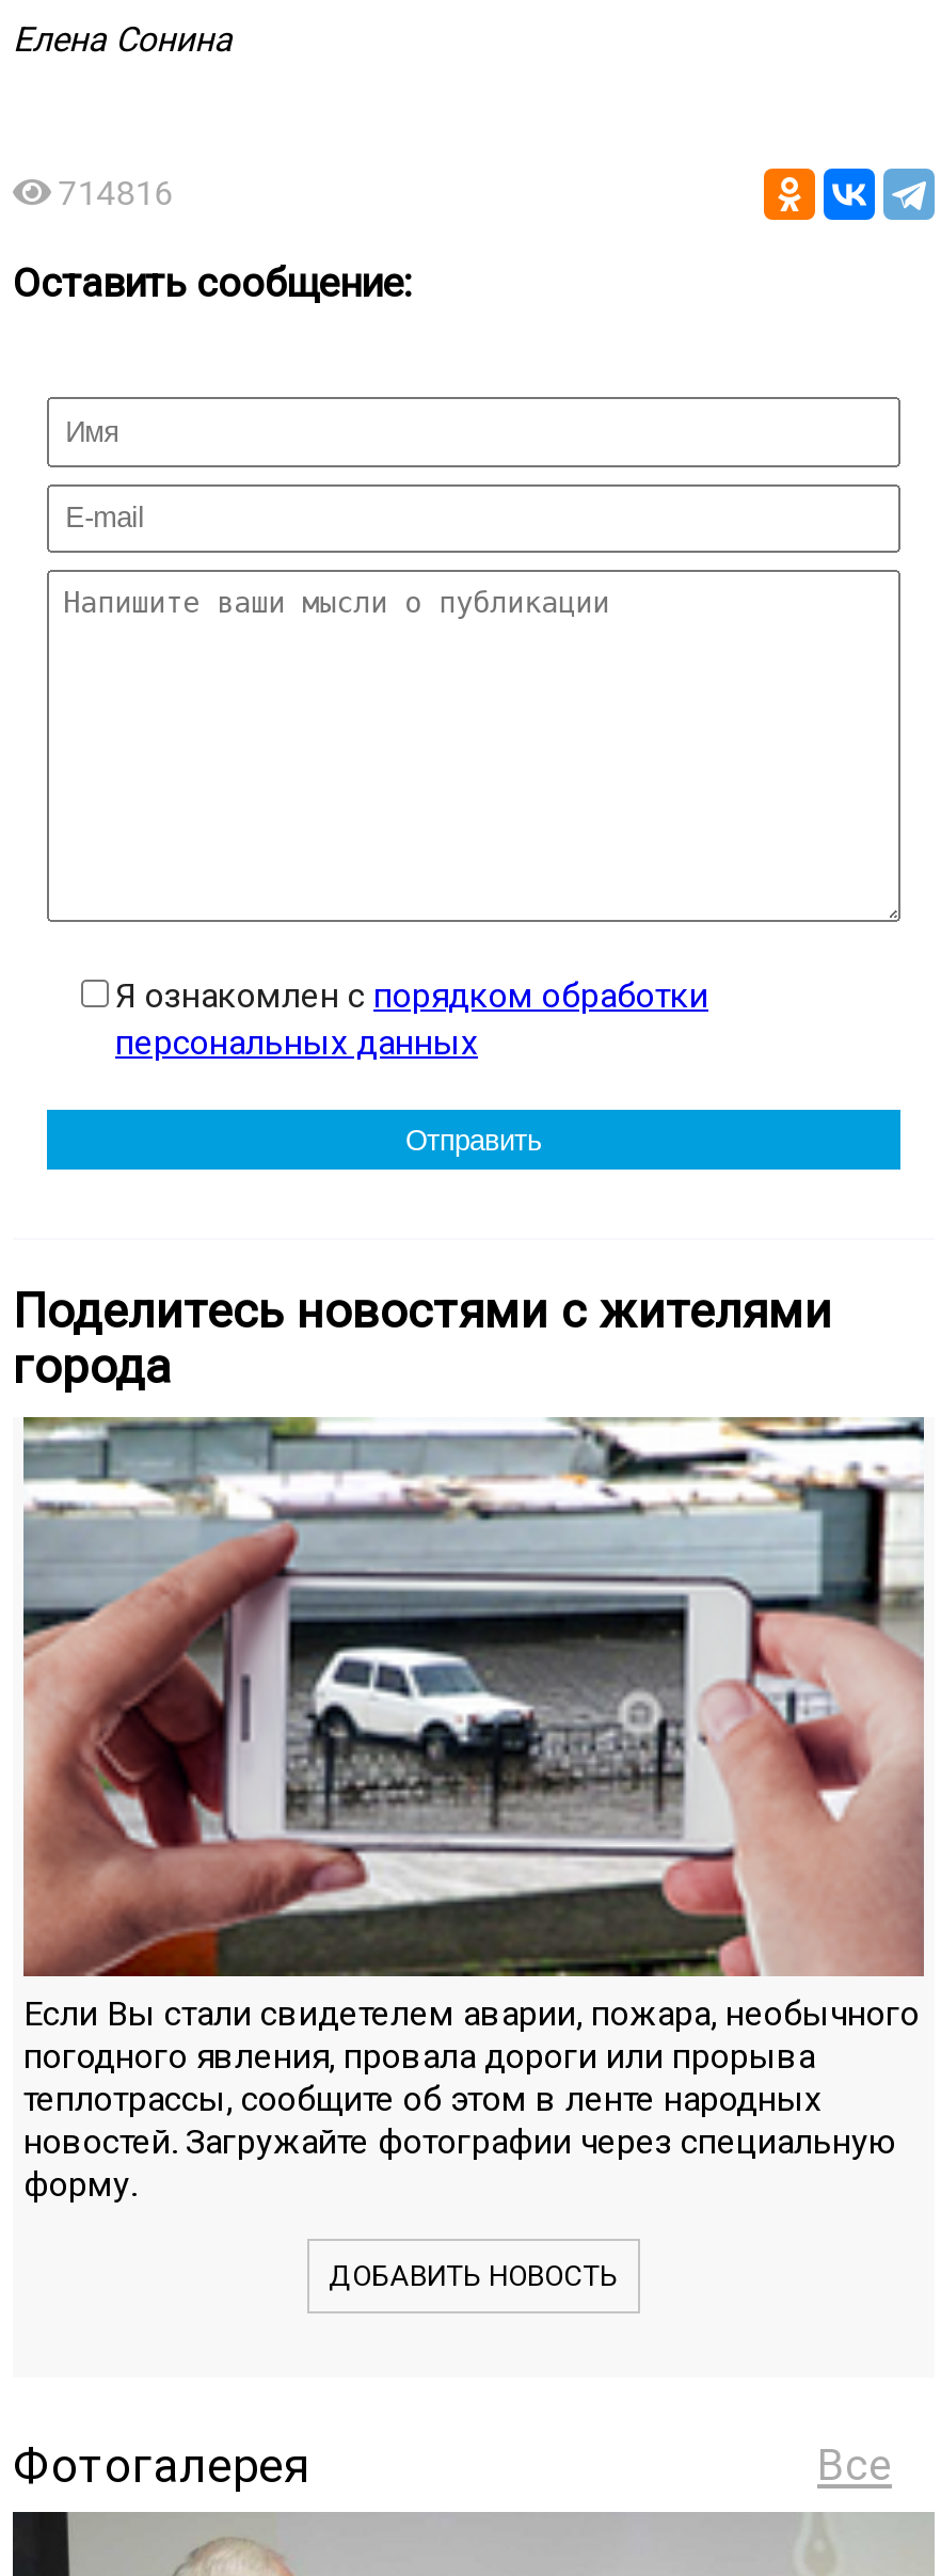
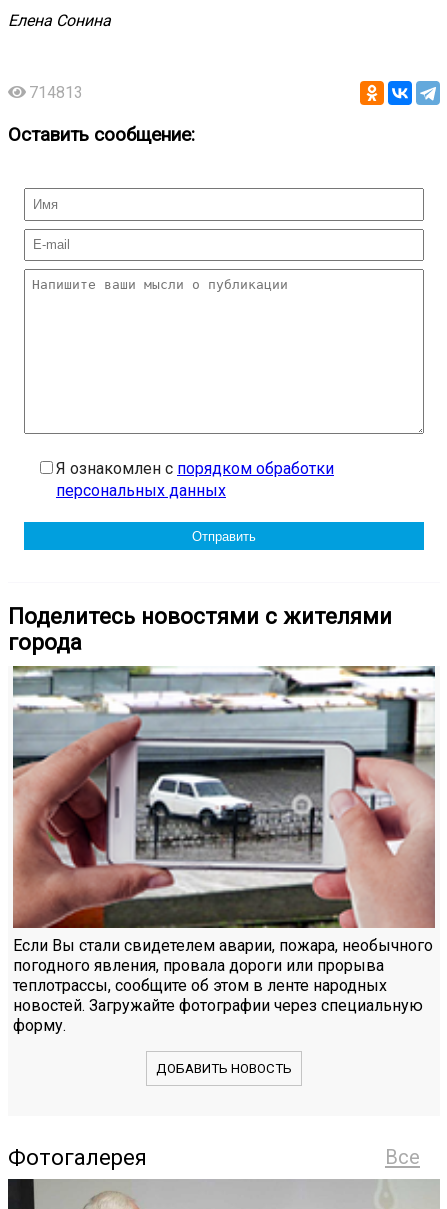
[58,174,173,214] 714816 -> [29,83,83,102] 714813

